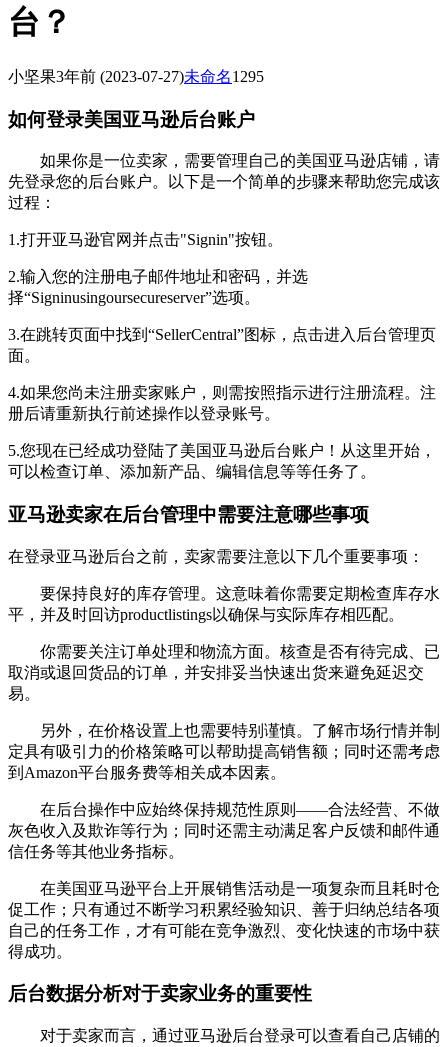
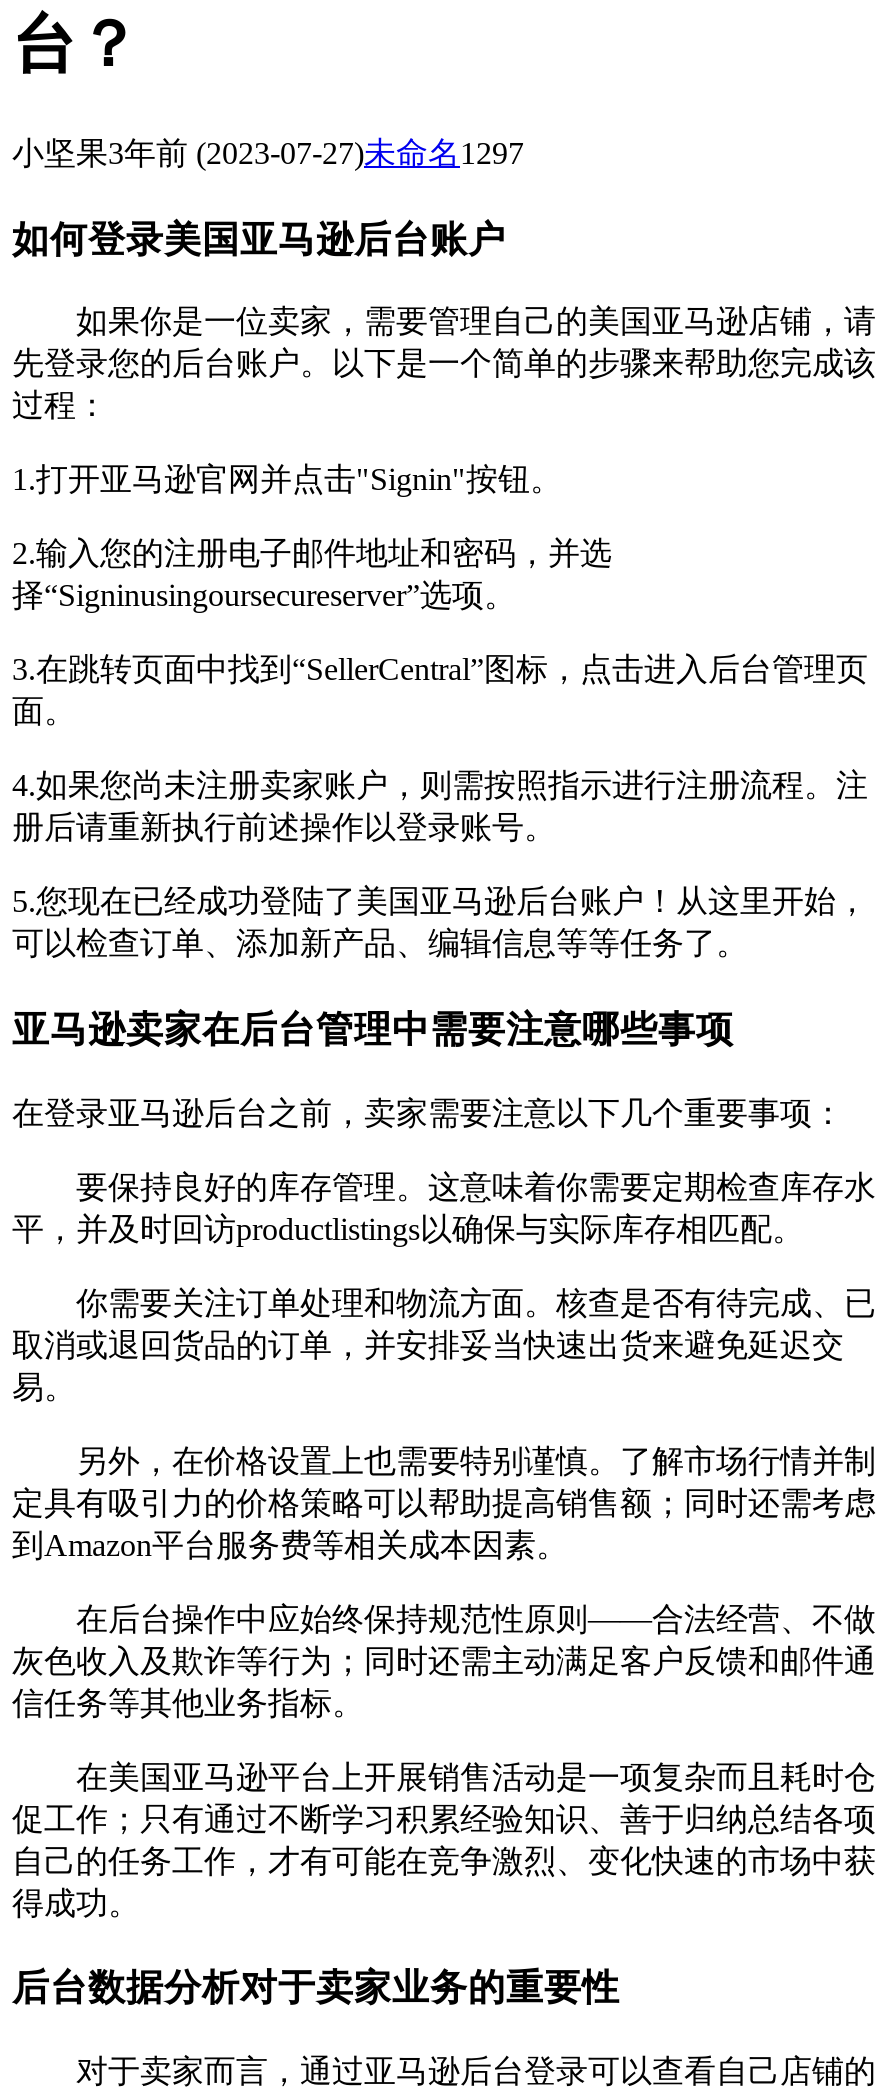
[8,68,264,85] 小坚果3年前(2023-07-27)未命名1295 -> [12,136,524,170] 小坚果3年前(2023-07-27)未命名1297

